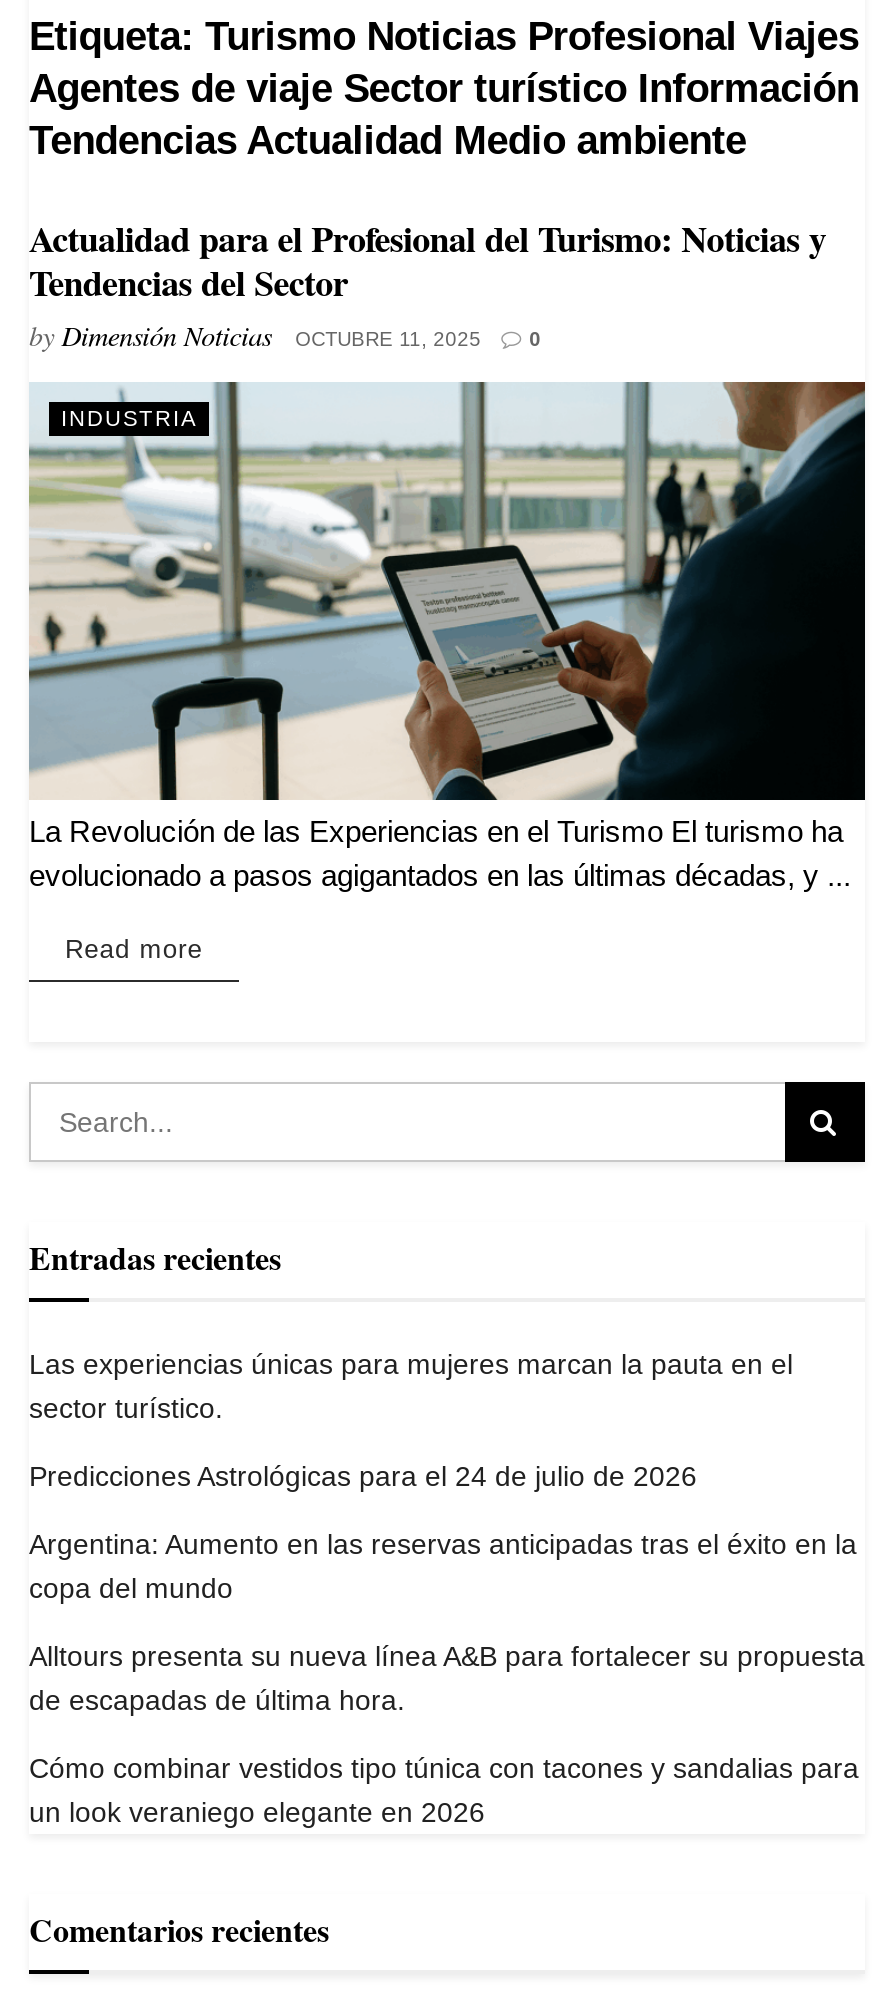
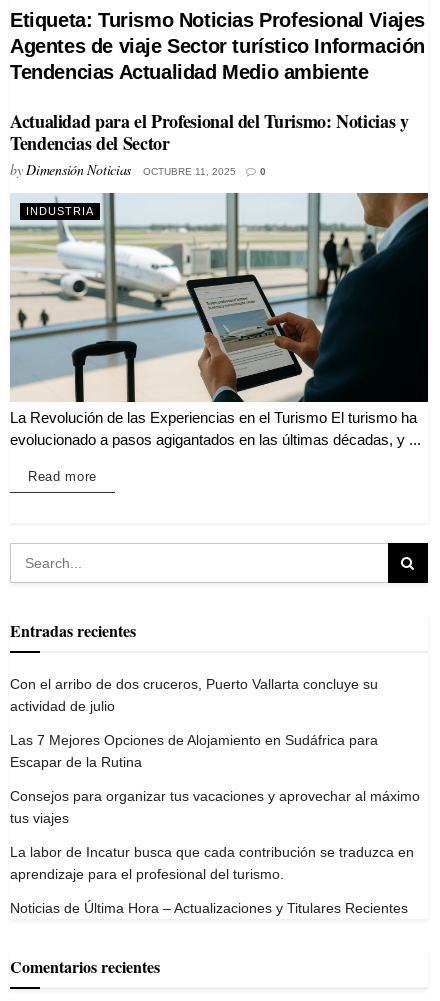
[29,1348,793,1424] Las experiencias únicas para mujeres marcan la pauta en el | sector turístico. -> [10,676,378,714] Con el arribo de dos cruceros, Puerto Vallarta concluye su | actividad de julio
[29,1460,697,1492] Predicciones Astrológicas para el 24 de julio de 2026 -> [10,732,378,770] Las 7 Mejores Opciones de Alojamiento en Sudáfrica para | Escapar de la Rutina
[29,1528,857,1604] Argentina: Aumento en las reservas anticipadas tras el éxito en la | copa del mundo -> [10,788,420,826] Consejos para organizar tus vacaciones y aprovechar al máximo | tus viajes
[29,1640,865,1716] Alltours presenta su nueva línea A&B para fortalecer su propuesta | de escapadas de última hora. -> [10,844,414,882] La labor de Incatur busca que cada contribución se traduzca en | aprendizaje para el profesional del turismo.
[29,1752,859,1828] Cómo combinar vestidos tipo túnica con tacones y sandalias para | un look veraniego elegante en 2026 -> [10,900,408,916] Noticias de Última Hora – Actualizaciones y Titulares Recientes

